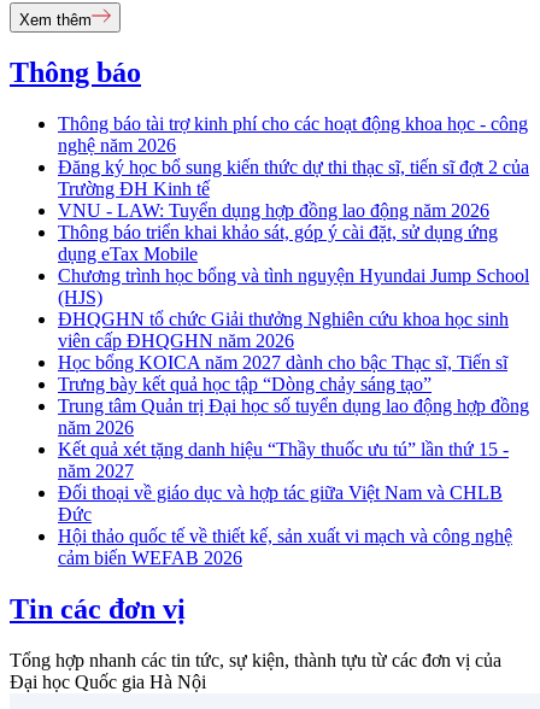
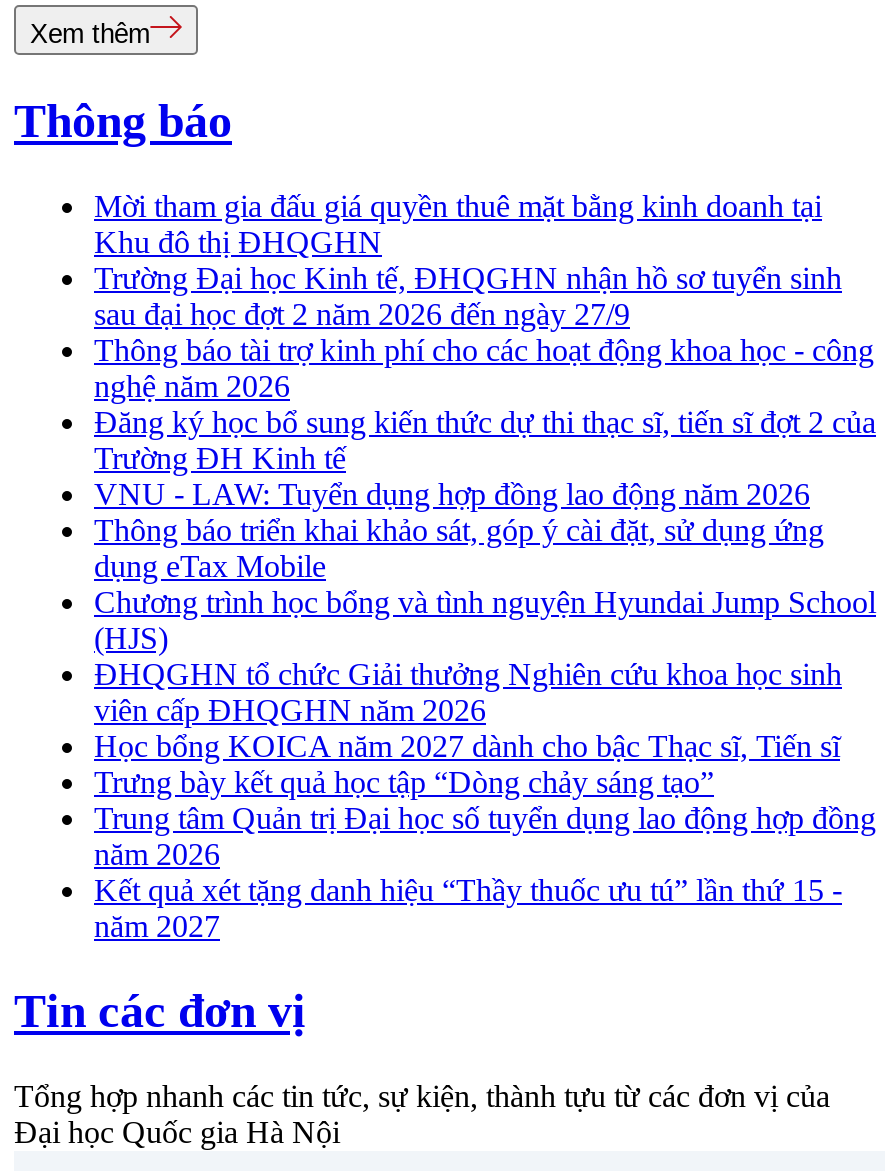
none -> [94,189,842,331] Mời tham gia đấu giá quyền thuê mặt bằng kinh doanh tại | Khu đô thị ĐHQGHN | Trường Đại học Kinh tế, ĐHQGHN nhận hồ sơ tuyển sinh | sau đại học đợt 2 năm 2026 đến ngày 27/9
moved [58,114,529,481] -> [94,333,876,943]: Thông báo tài trợ kinh phí cho các hoạt động khoa học - công | nghệ năm 2026 | Đăng ký học bổ sung kiến thức dự thi thạc sĩ, tiến sĩ đợt 2 của | ... | Kết quả xét tặng danh hiệu “Thầy thuốc ưu tú” lần thứ 15 - | năm 2027
[58,483,512,568] Đối thoại về giáo dục và hợp tác giữa Việt Nam và CHLB | Đức | Hội thảo quốc tế về thiết kế, sản xuất vi mạch và công nghệ | cảm biến WEFAB 2026 -> none

